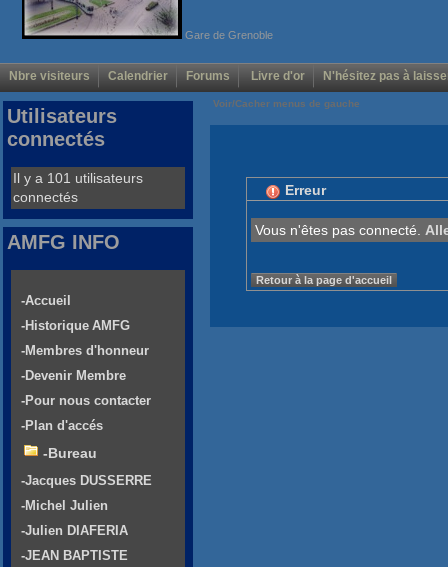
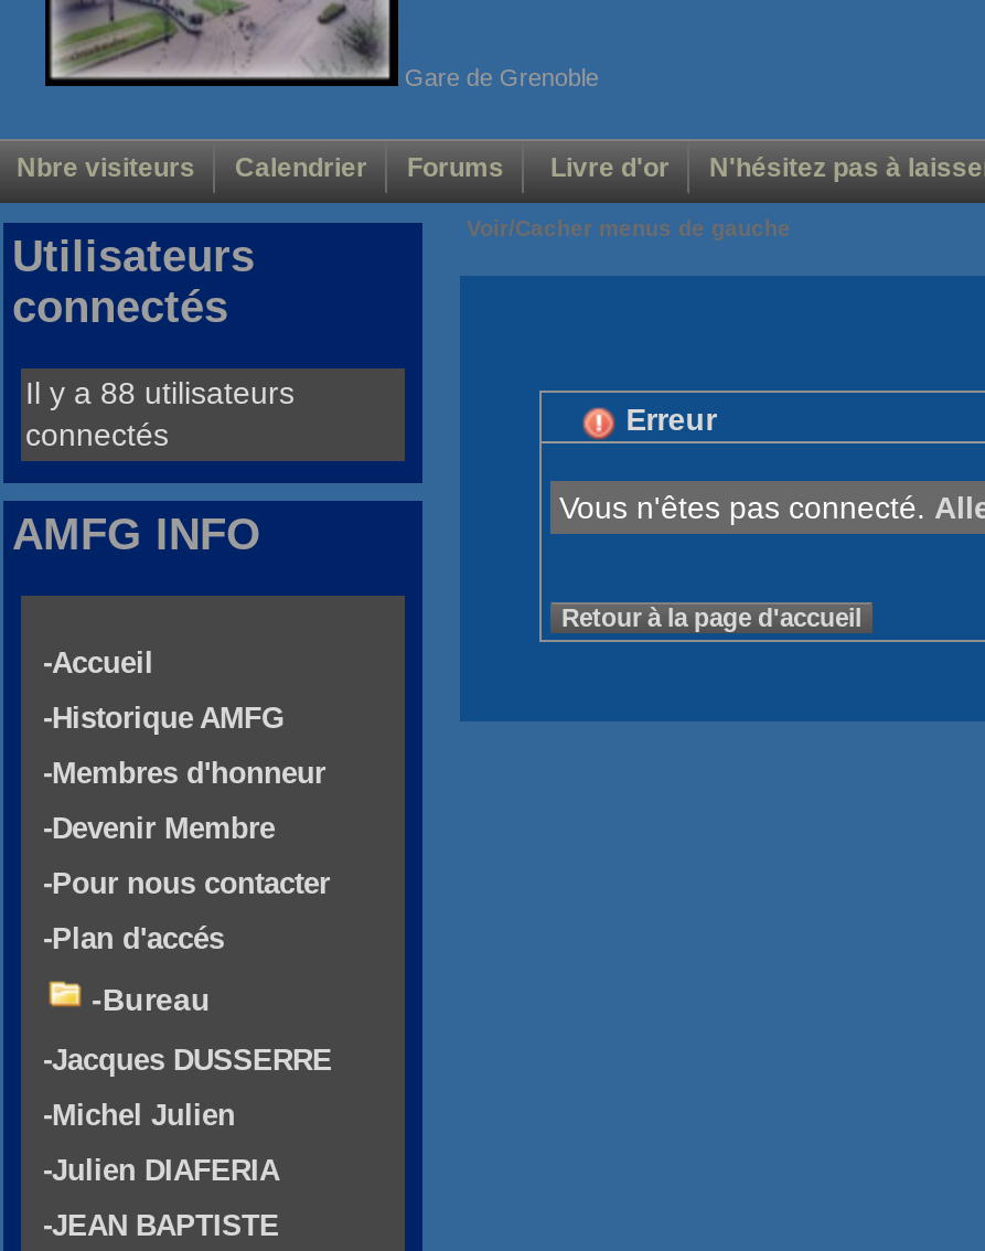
[13,170,143,186] Il y a 101 utilisateurs -> [25,376,295,411] Il y a 88 utilisateurs

